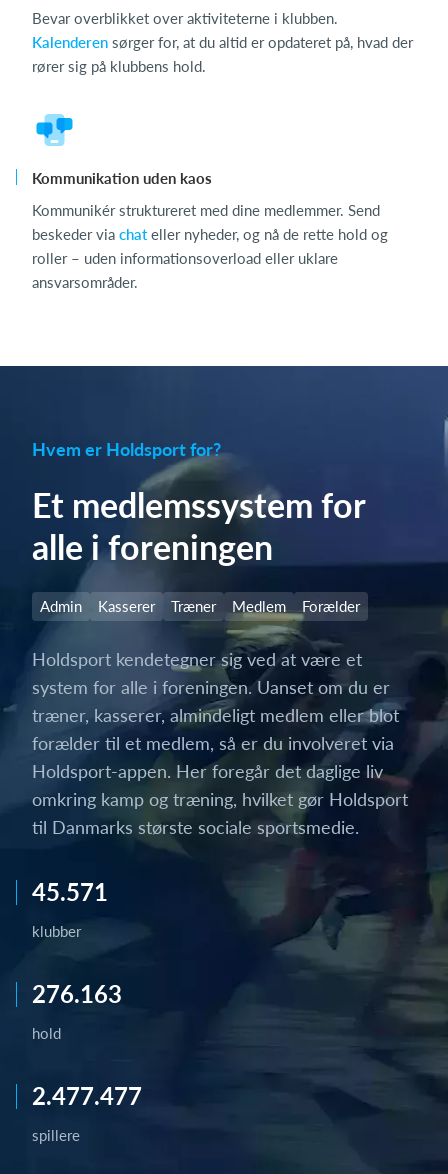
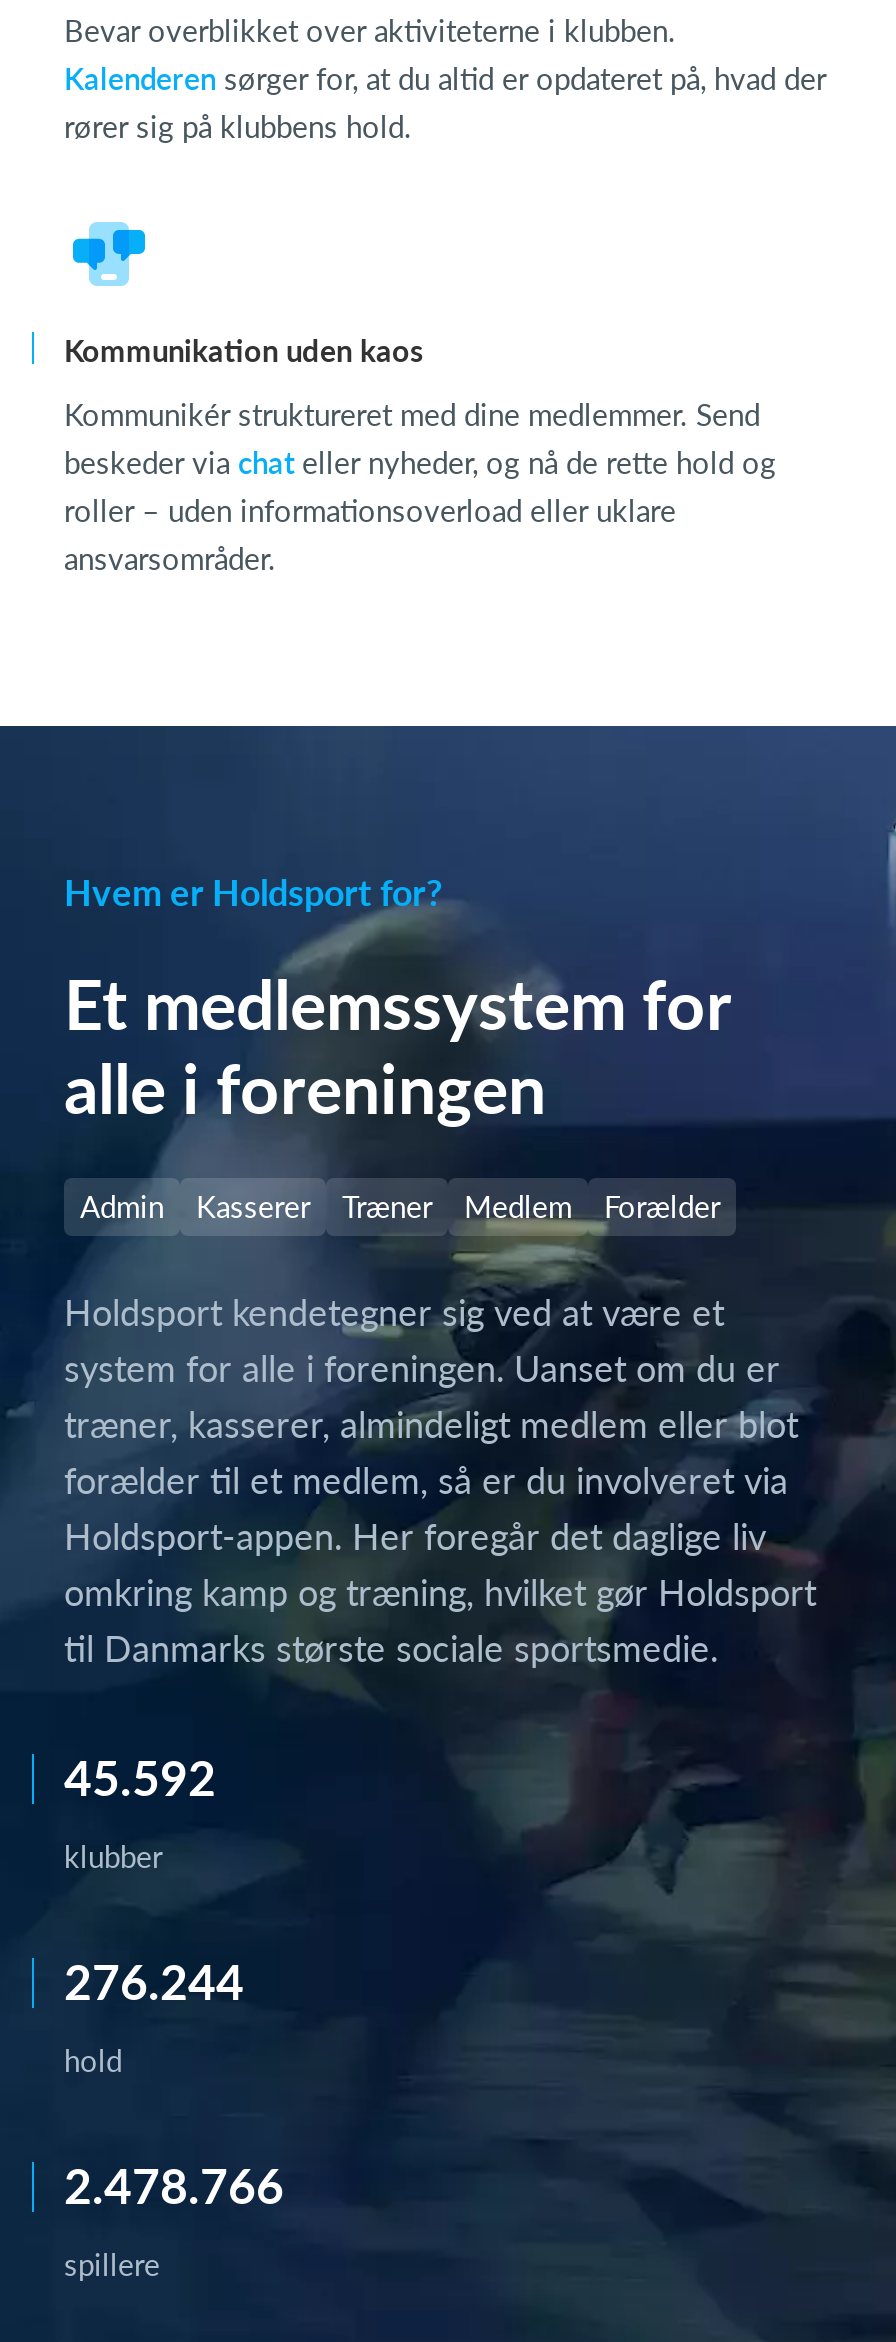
[32,877,108,906] 45.571 -> [64,1748,216,1806] 45.592
[32,979,122,1008] 276.163 -> [64,1952,244,2010] 276.244
[32,1081,142,1110] 2.477.477 -> [64,2156,284,2214] 2.478.766

